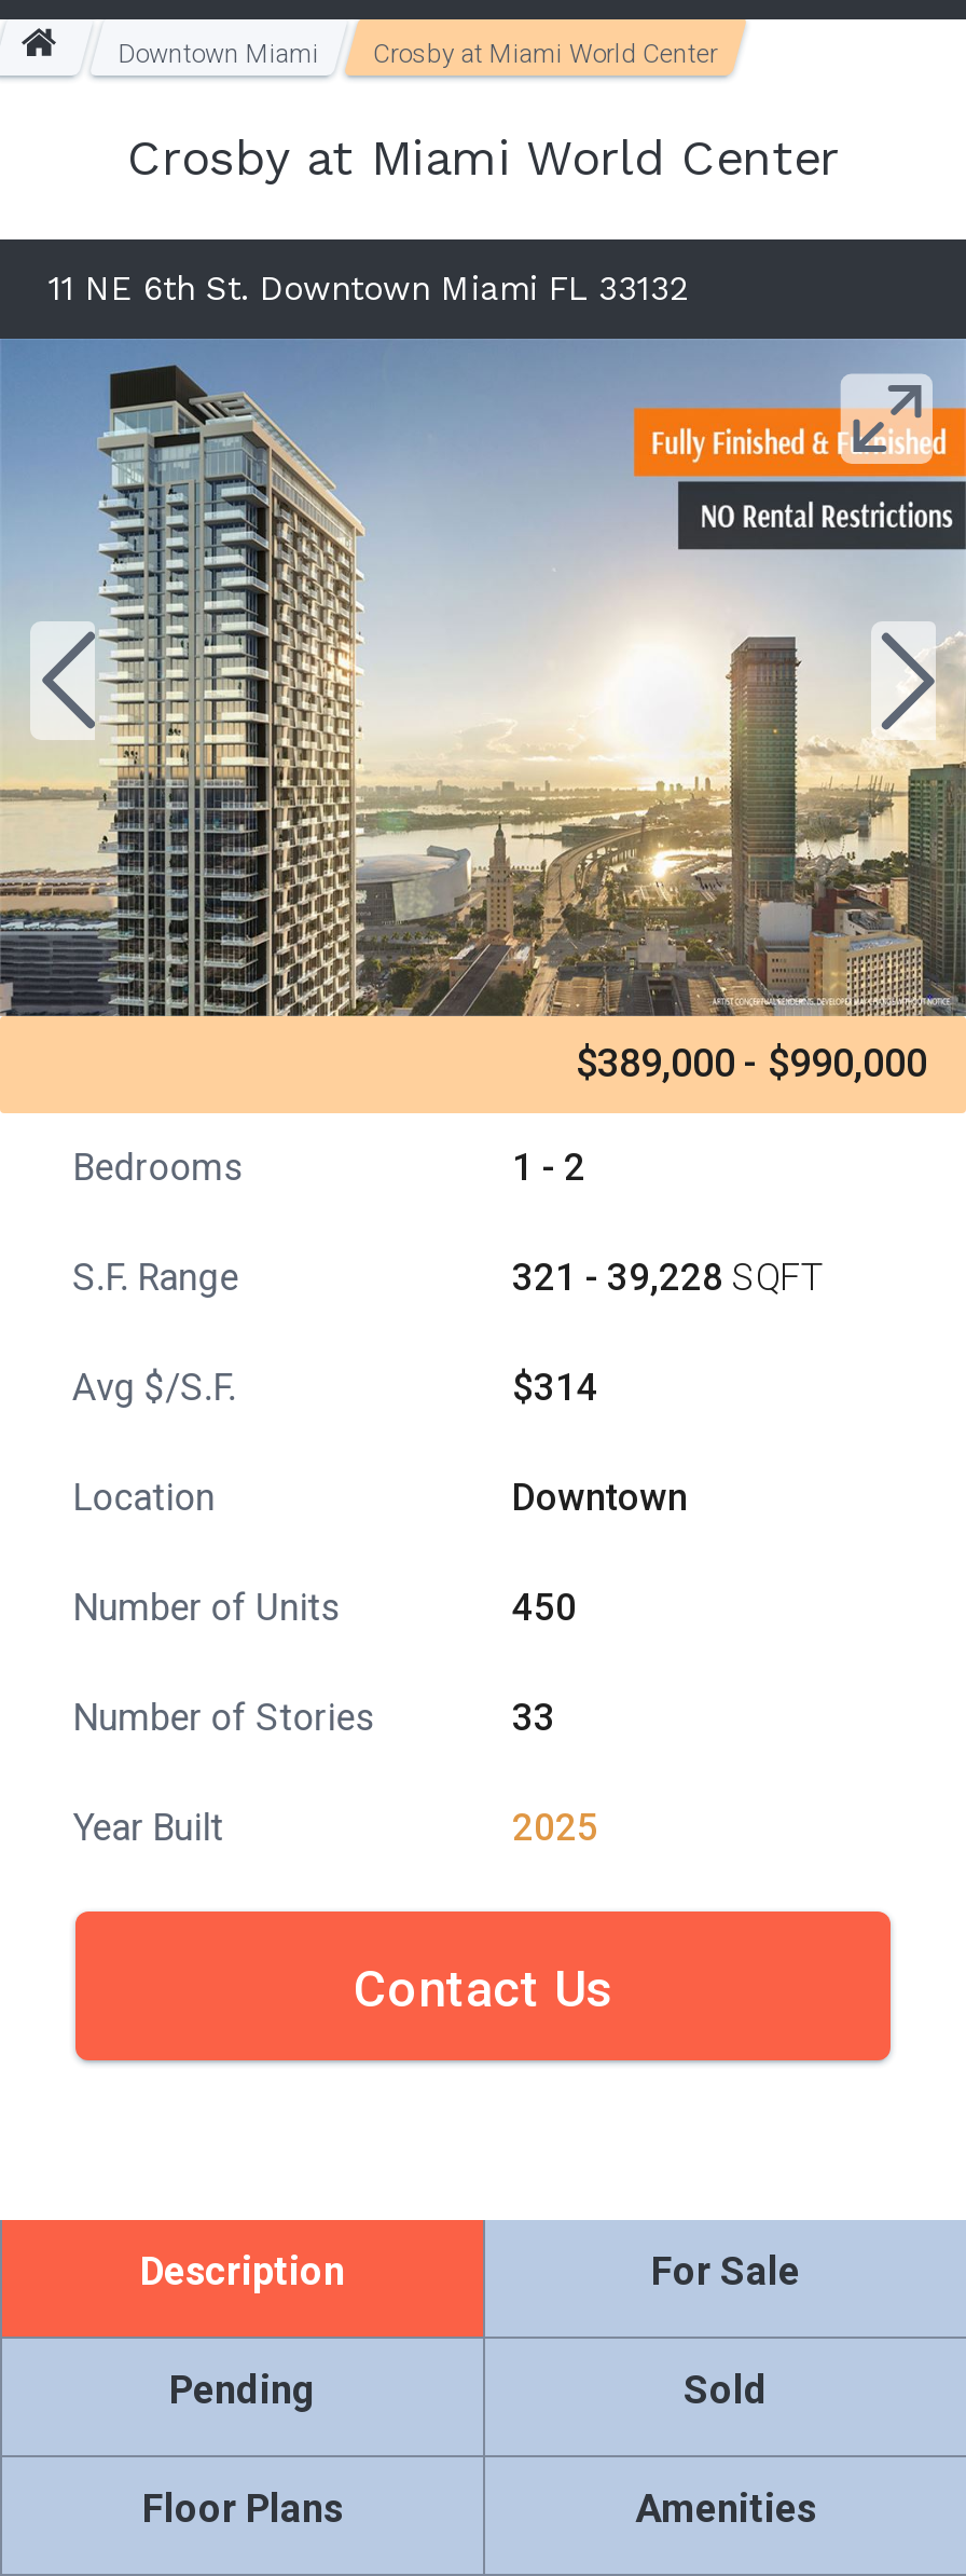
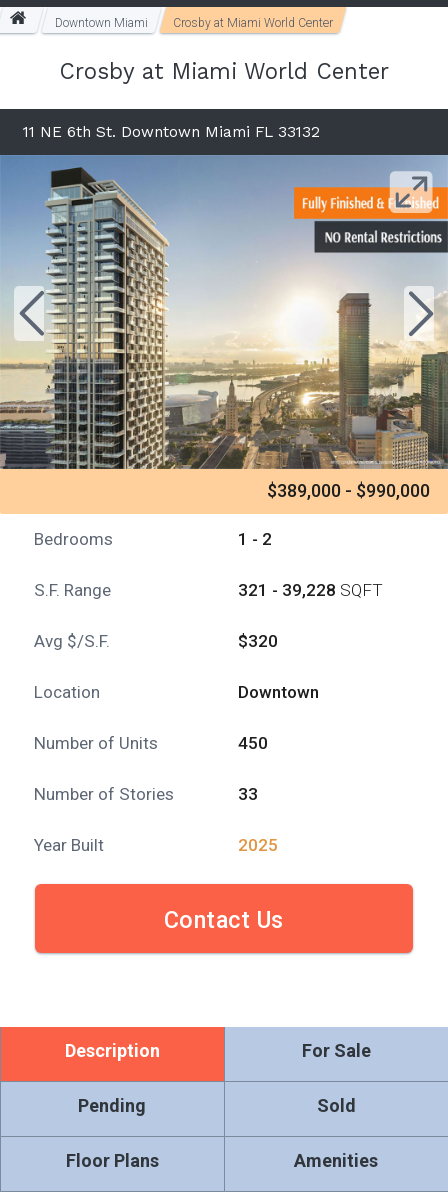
[512,1366,598,1409] $314 -> [237,631,277,651] $320

